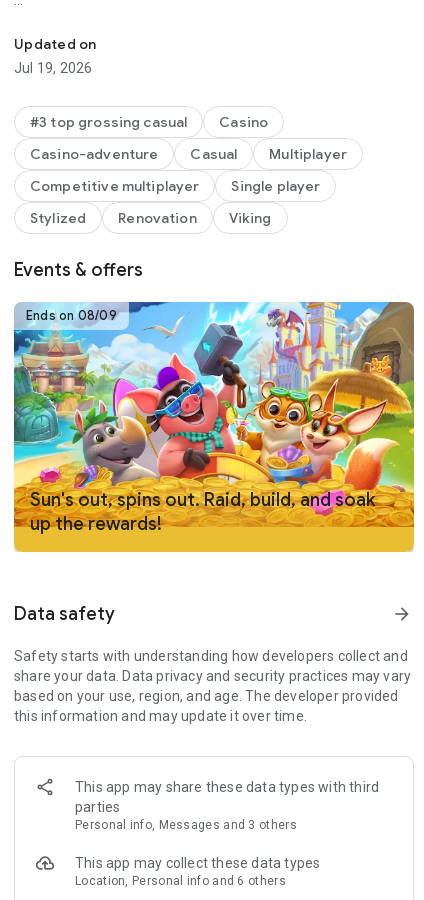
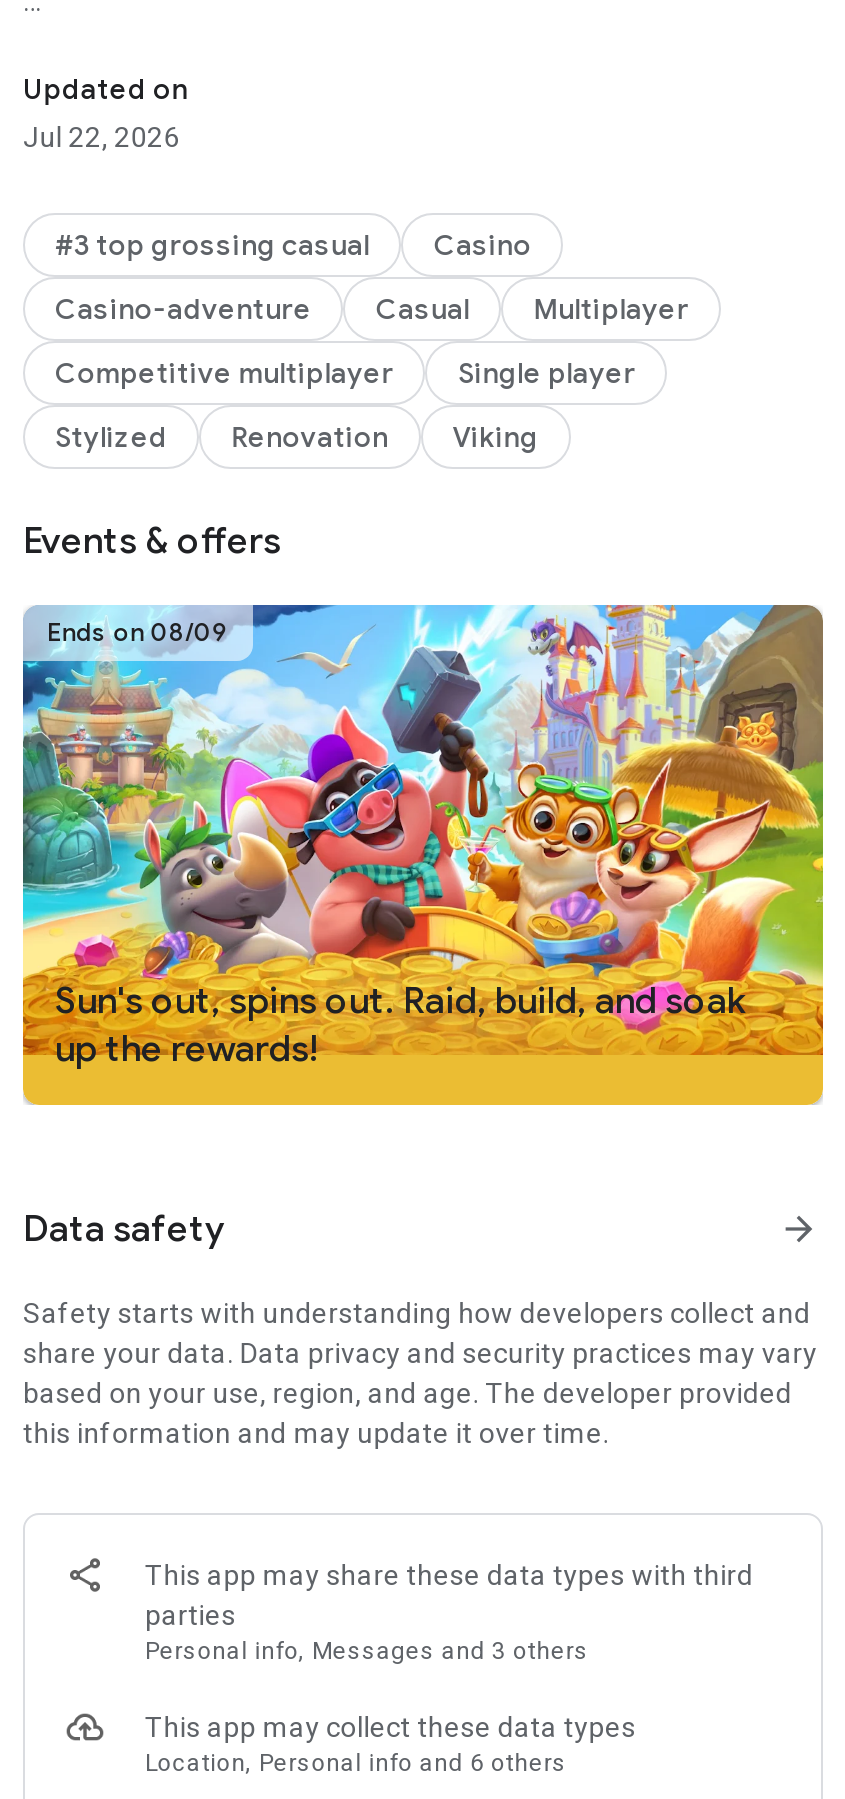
[14,60,92,76] Jul 19, 2026 -> [23,121,180,153] Jul 22, 2026

